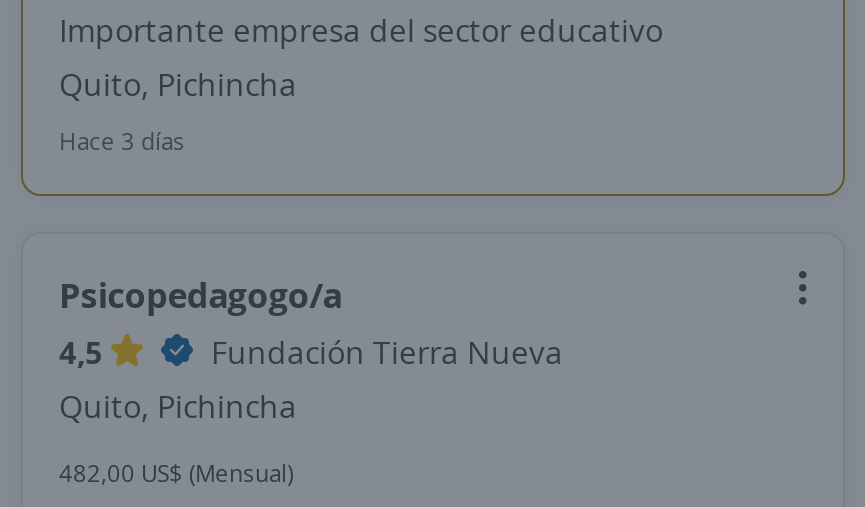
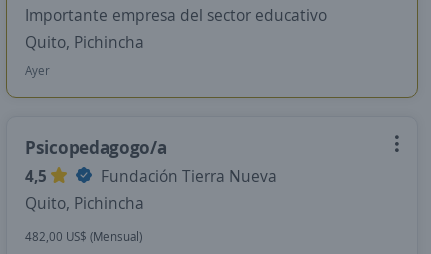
[59,124,185,158] Hace 3 días -> [25,62,50,79] Ayer

